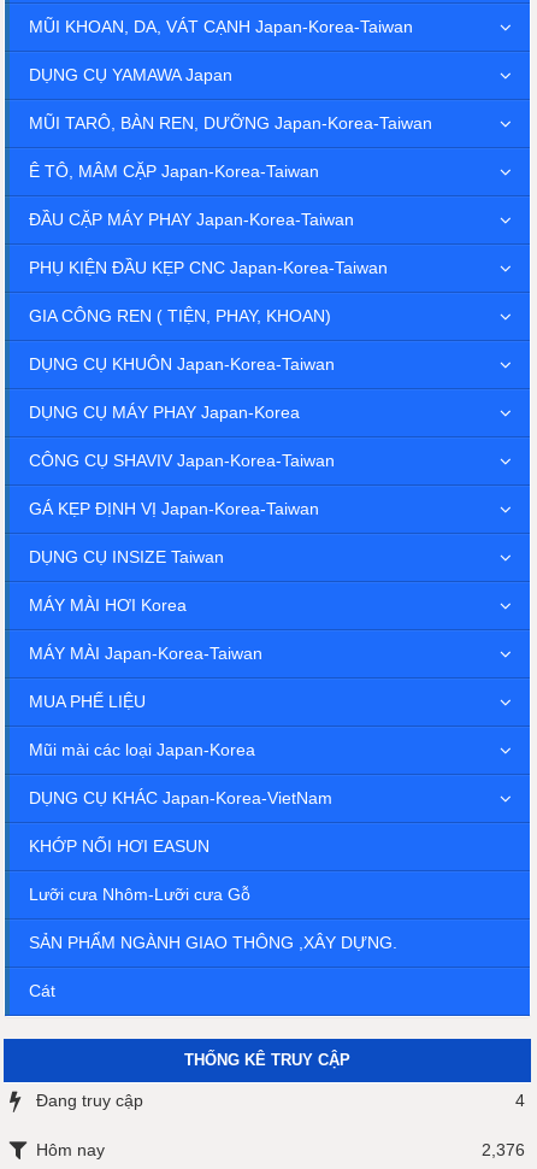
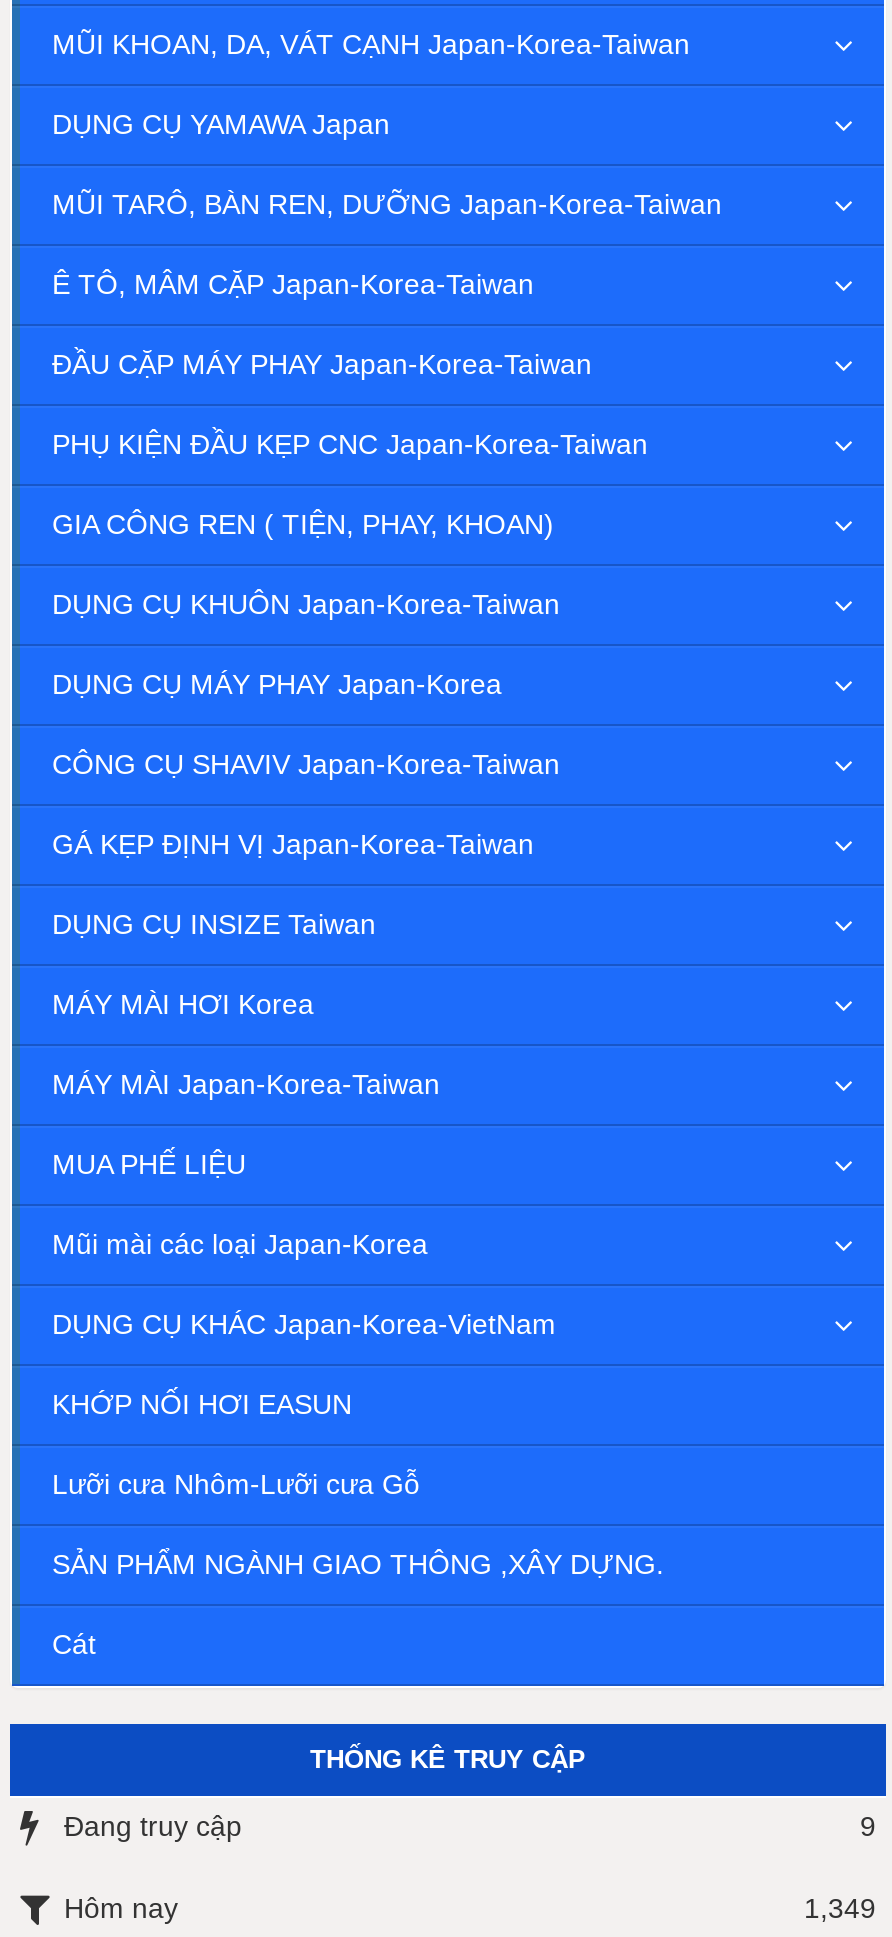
[515,1091,525,1110] 4 -> [860,1810,876,1842] 9
[482,1140,525,1159] 2,376 -> [804,1892,876,1924] 1,349

